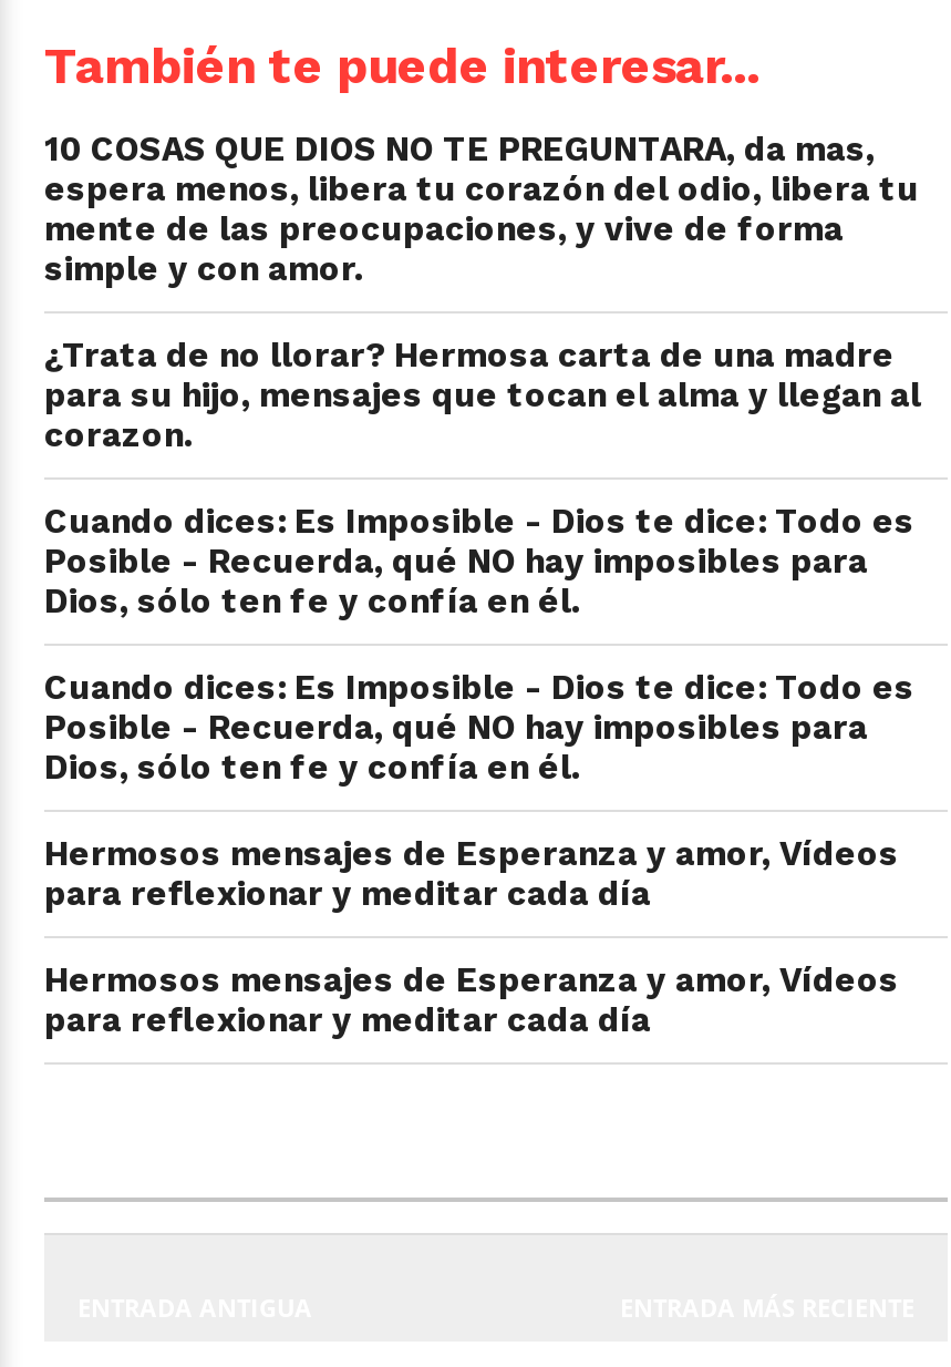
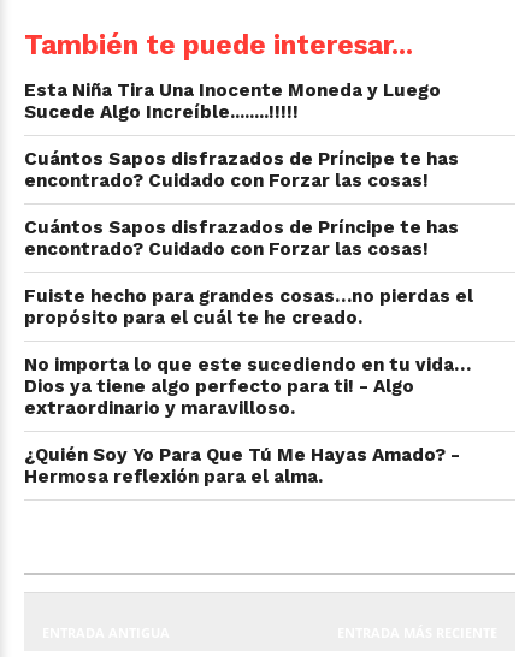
[44,129,919,289] 10 COSAS QUE DIOS NO TE PREGUNTARA, da mas, | espera menos, libera tu corazón del odio, libera tu | mente de las preocupaciones, y vive de forma | simple y con amor. -> [24,79,441,123] Esta Niña Tira Una Inocente Moneda y Luego | Sucede Algo Increíble........!!!!!
[44,335,921,455] ¿Trata de no llorar? Hermosa carta de una madre | para su hijo, mensajes que tocan el alma y llegan al | corazon. -> [24,148,459,191] Cuántos Sapos disfrazados de Príncipe te has | encontrado? Cuidado con Forzar las cosas!
[44,502,914,621] Cuando dices: Es Imposible - Dios te dice: Todo es | Posible - Recuerda, qué NO hay imposibles para | Dios, sólo ten fe y confía en él. -> [24,216,459,260] Cuántos Sapos disfrazados de Príncipe te has | encontrado? Cuidado con Forzar las cosas!
[44,668,914,787] Cuando dices: Es Imposible - Dios te dice: Todo es | Posible - Recuerda, qué NO hay imposibles para | Dios, sólo ten fe y confía en él. -> [24,285,473,328] Fuiste hecho para grandes cosas…no pierdas el | propósito para el cuál te he creado.
[44,834,899,914] Hermosos mensajes de Esperanza y amor, Vídeos | para reflexionar y meditar cada día -> [24,354,471,419] No importa lo que este sucediendo en tu vida… | Dios ya tiene algo perfecto para ti! - Algo | extraordinario y maravilloso.
[44,960,899,1040] Hermosos mensajes de Esperanza y amor, Vídeos | para reflexionar y meditar cada día -> [24,444,460,487] ¿Quién Soy Yo Para Que Tú Me Hayas Amado? - | Hermosa reflexión para el alma.

